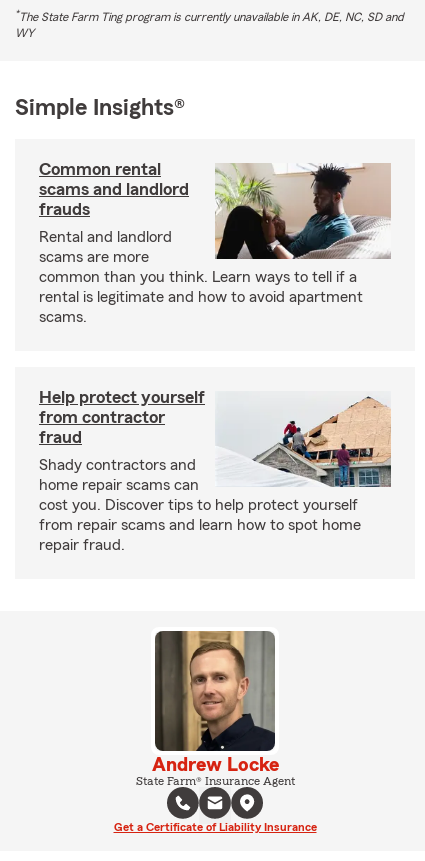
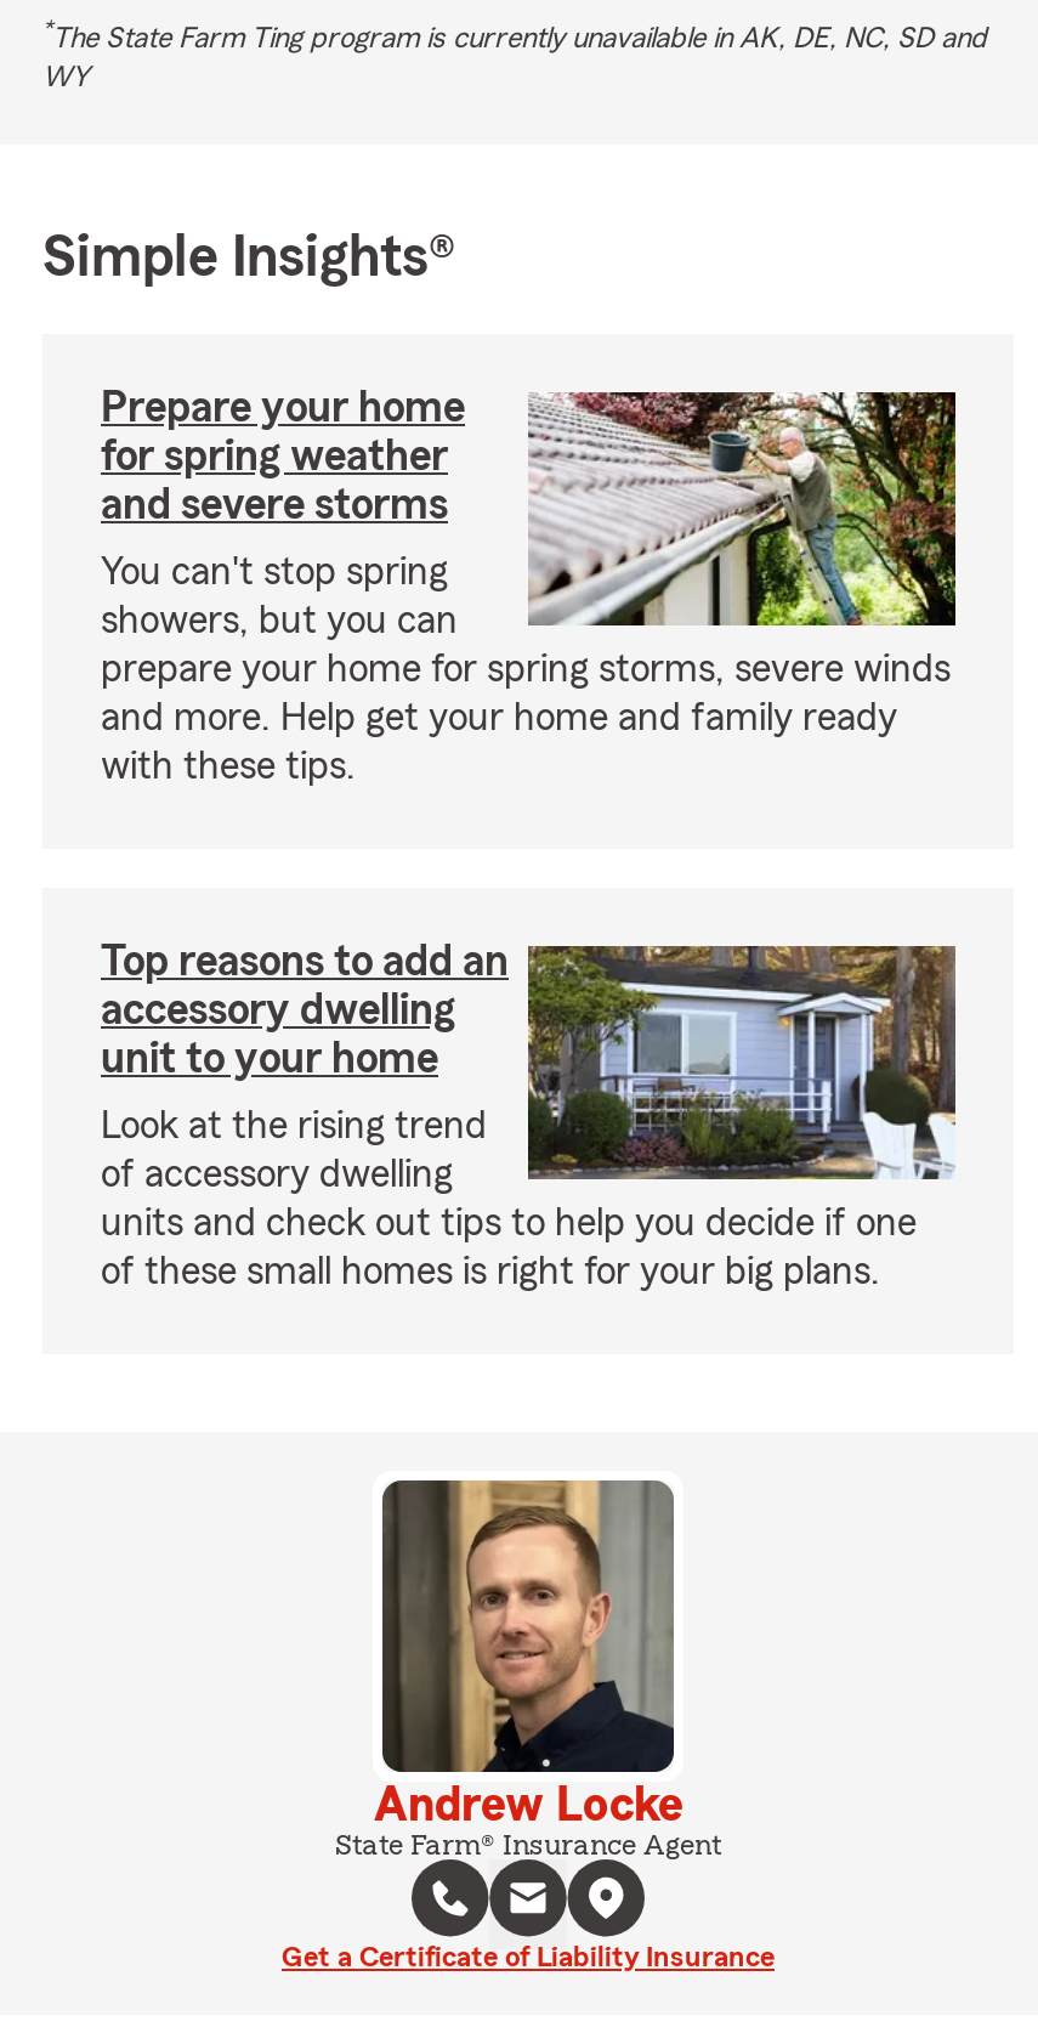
[39,160,189,218] Common rental | scams and landlord | frauds -> [101,385,465,525] Prepare your home | for spring weather | and severe storms
[39,163,391,325] [image] | Rental and landlord | scams are more | common than you think. Learn ways to tell if a | rental is legitimate and how to avoid apartment | scams. -> [101,390,958,785] [image] | You can't stop spring | showers, but you can | prepare your home for spring storms, severe winds | and more. Help get your home and family ready | with these tips.
[39,388,205,446] Help protect yourself | from contractor | fraud -> [101,938,509,1079] Top reasons to add an | accessory dwelling | unit to your home
[39,395,391,553] [image] | Shady contractors and | home repair scams can | cost you. Discover tips to help protect yourself | from repair scams and learn how to spot home | repair fraud. -> [101,944,958,1291] [image] | Look at the rising trend | of accessory dwelling | units and check out tips to help you decide if one | of these small homes is right for your big plans.

